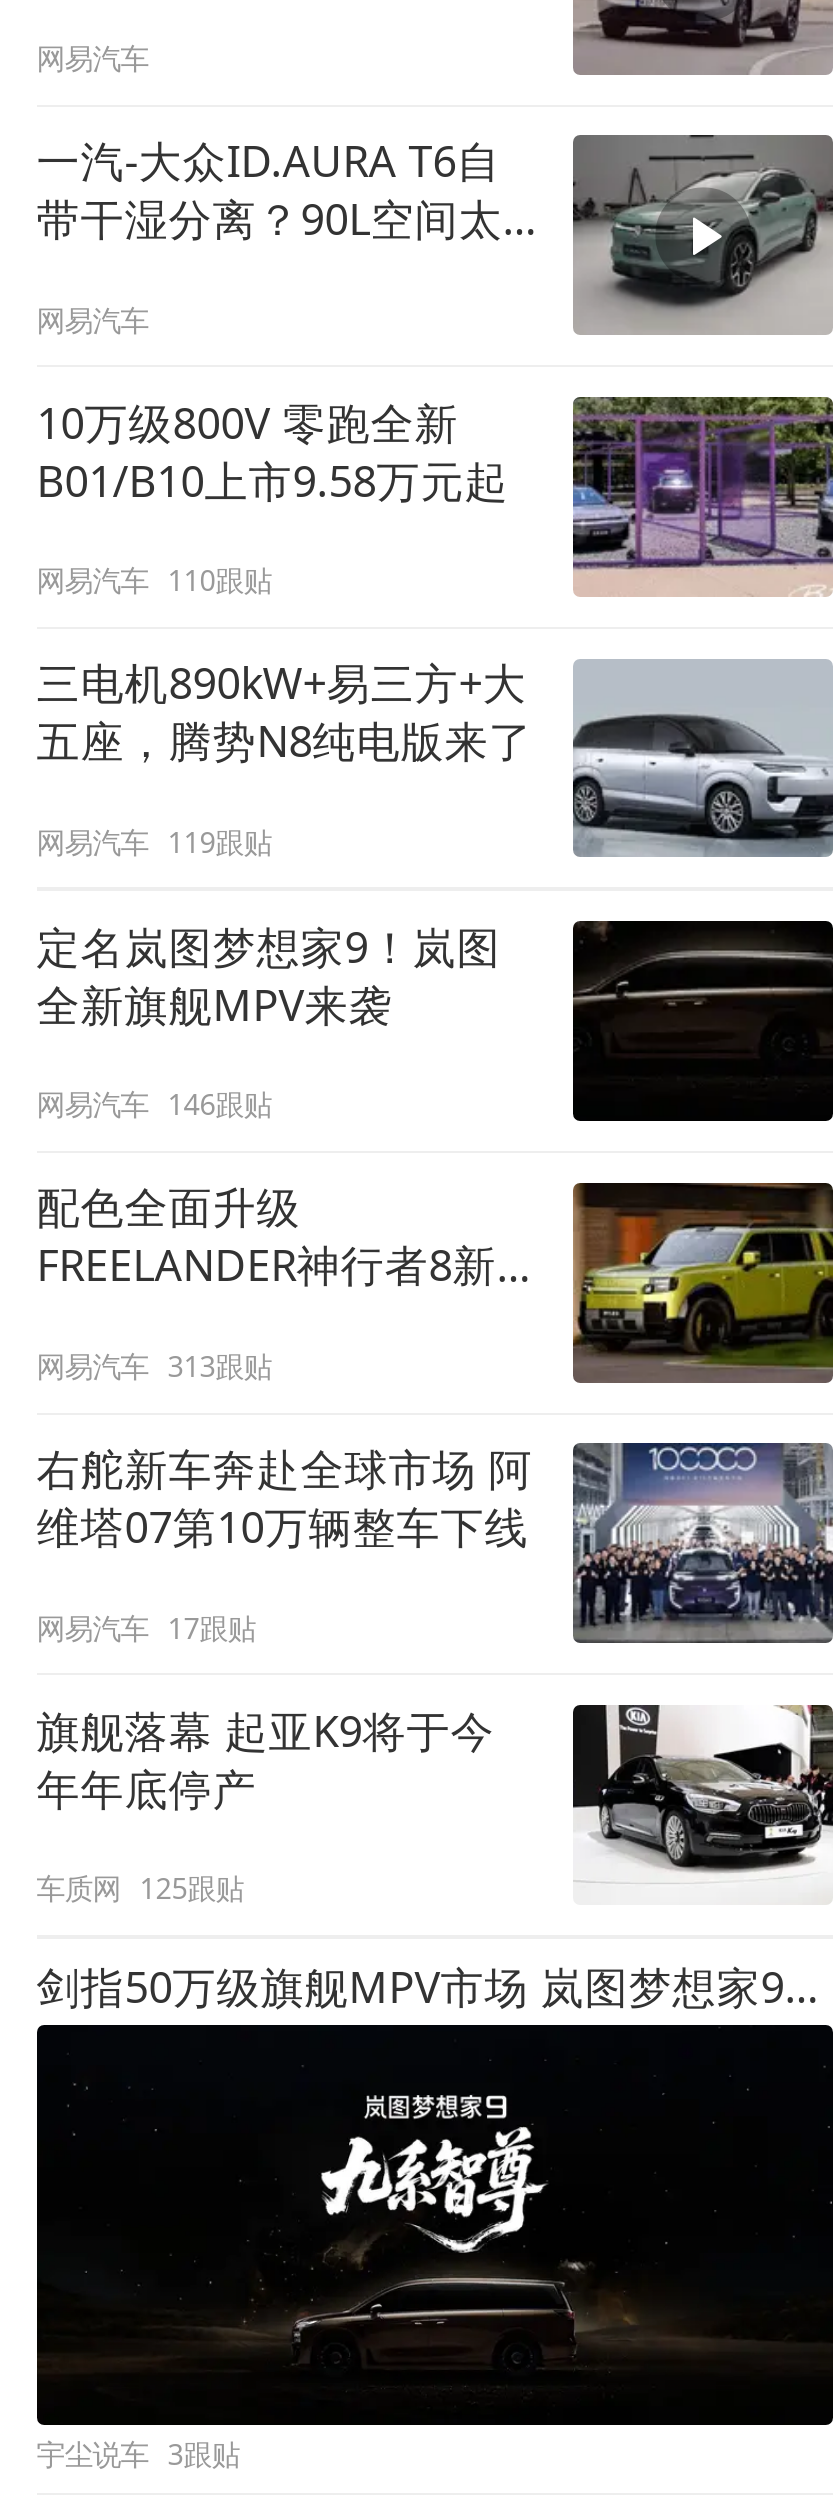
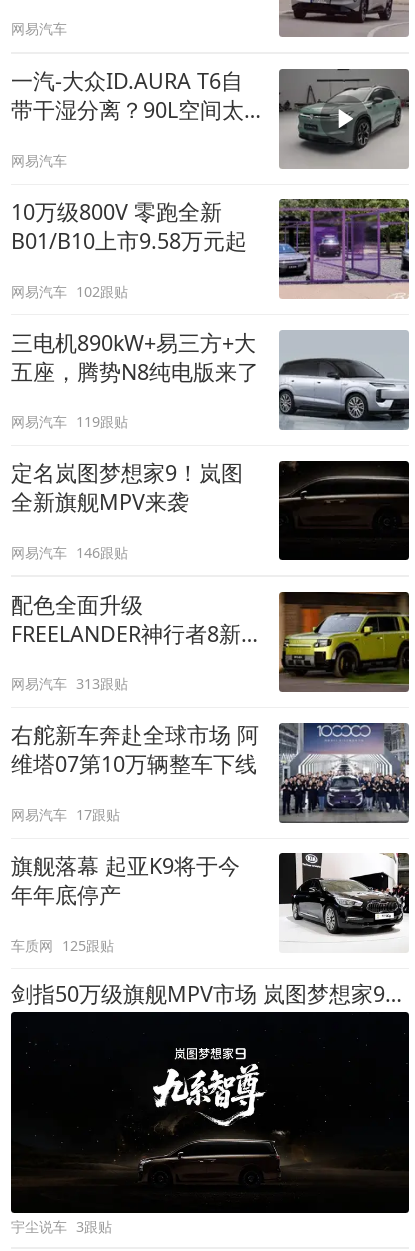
[36,561,272,599] 网易汽车 110跟贴 -> [11,282,128,301] 网易汽车 102跟贴

